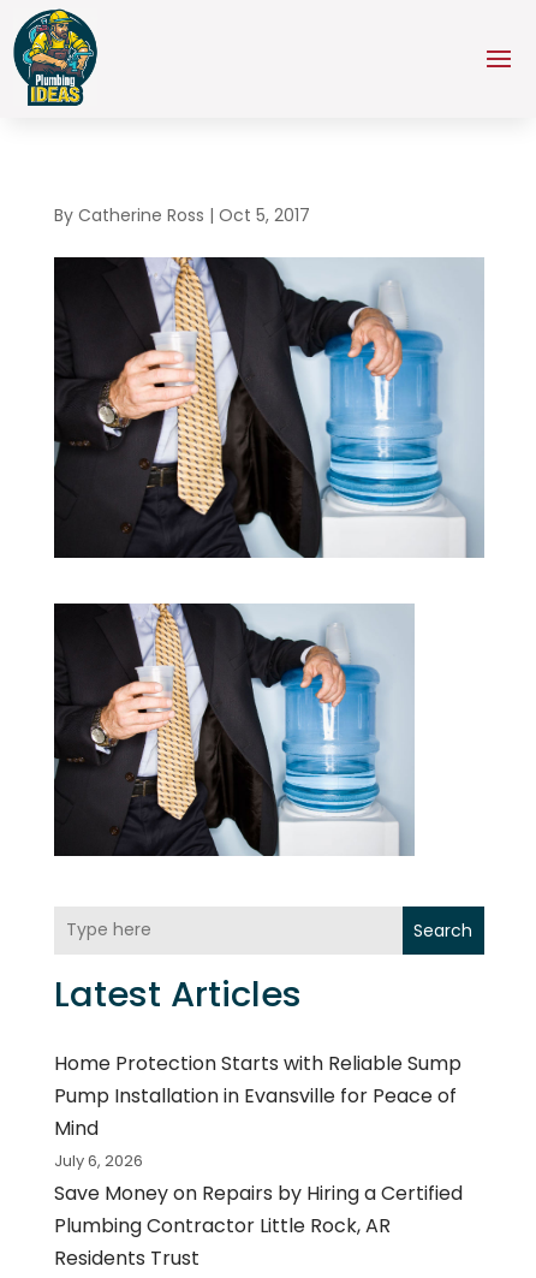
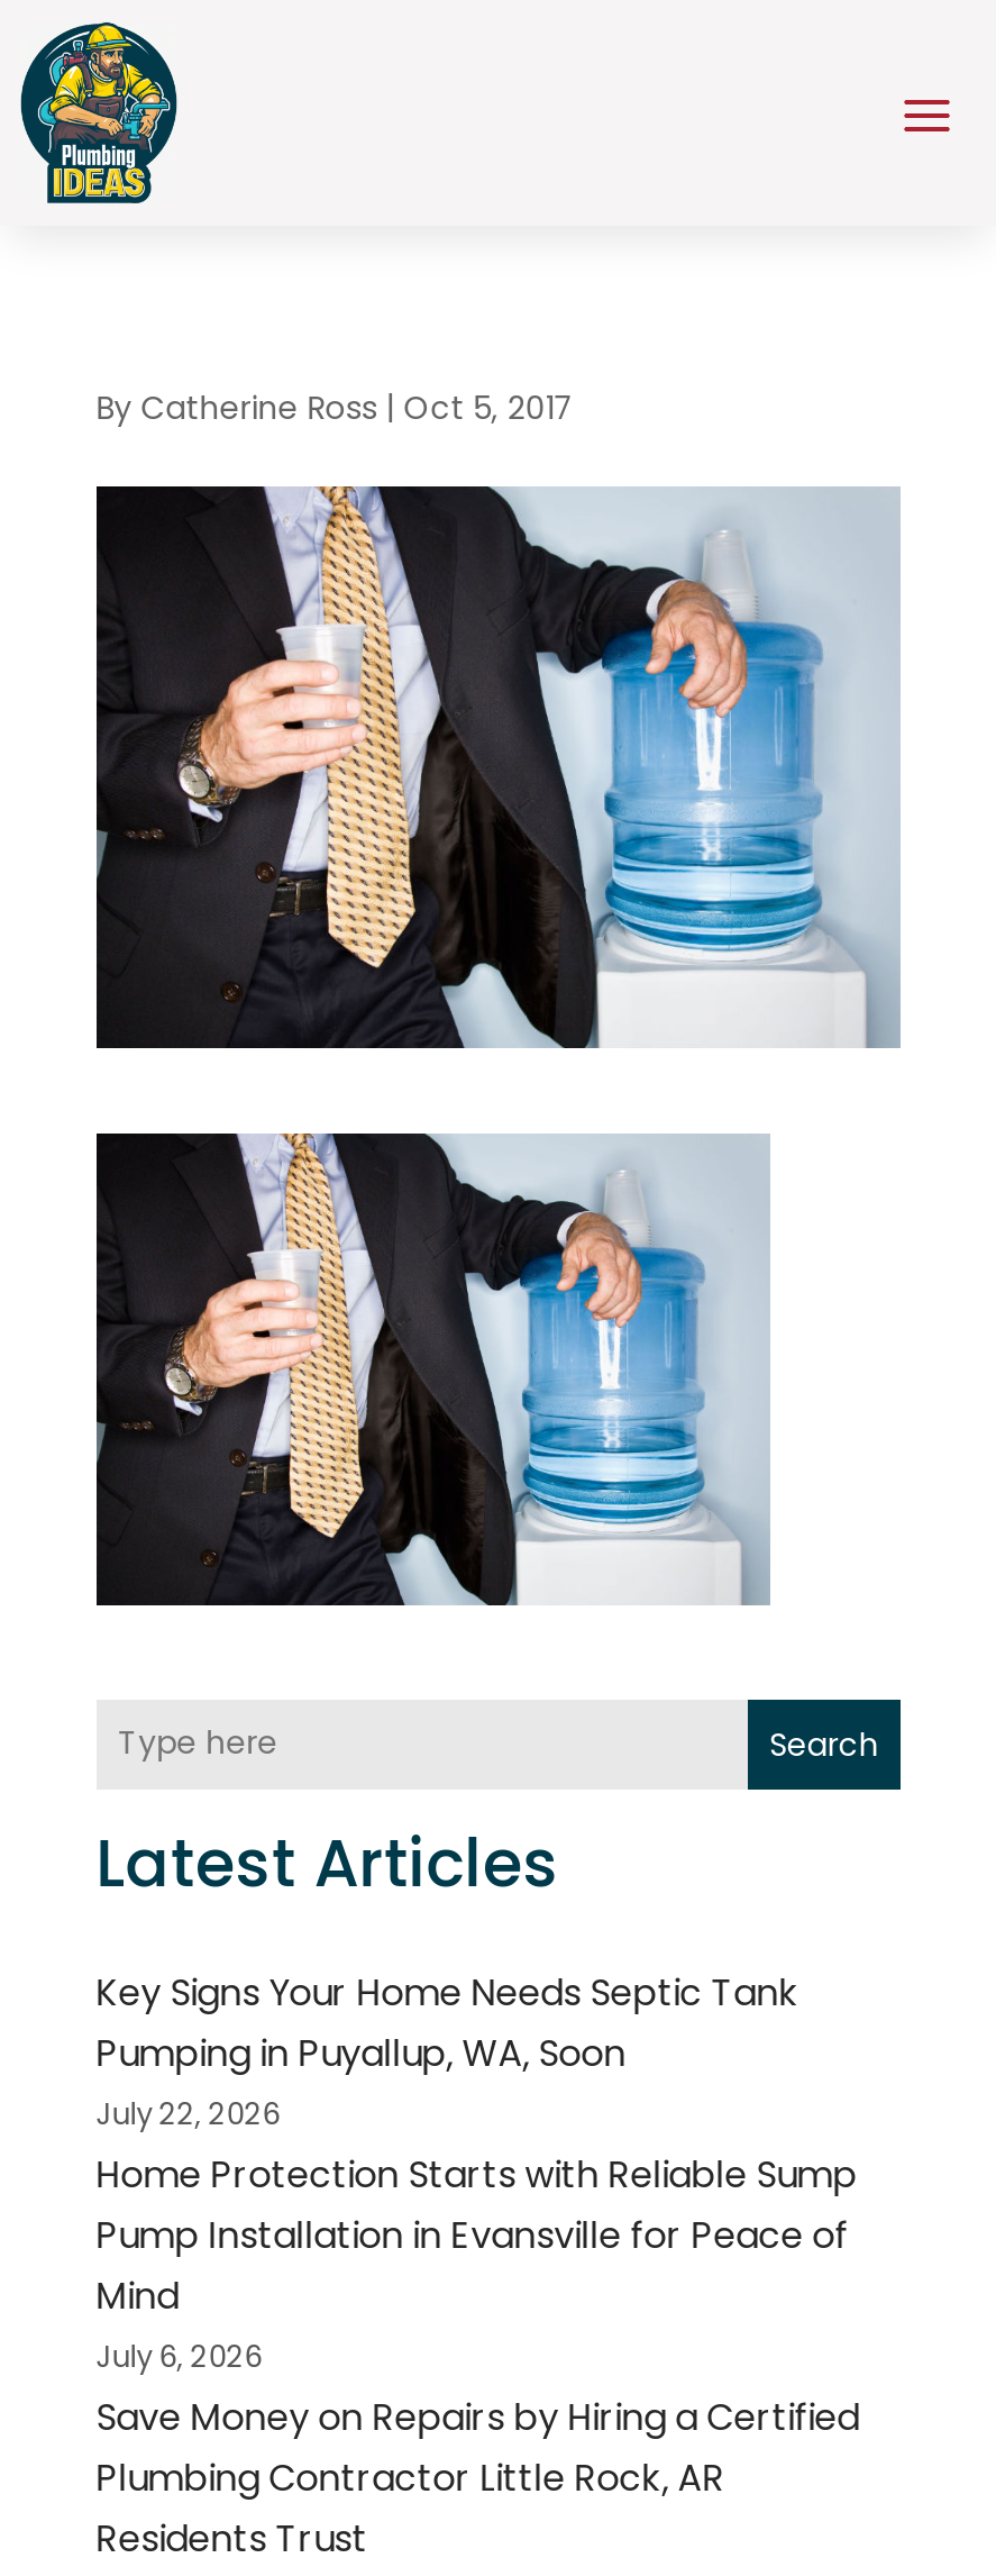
none -> [96,1967,799,2136] Key Signs Your Home Needs Septic Tank | Pumping in Puyallup, WA, Soon | July 22, 2026

